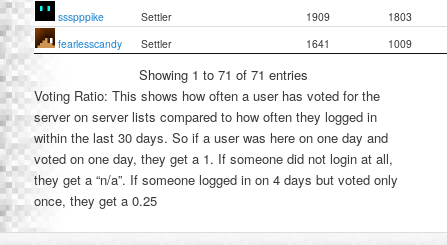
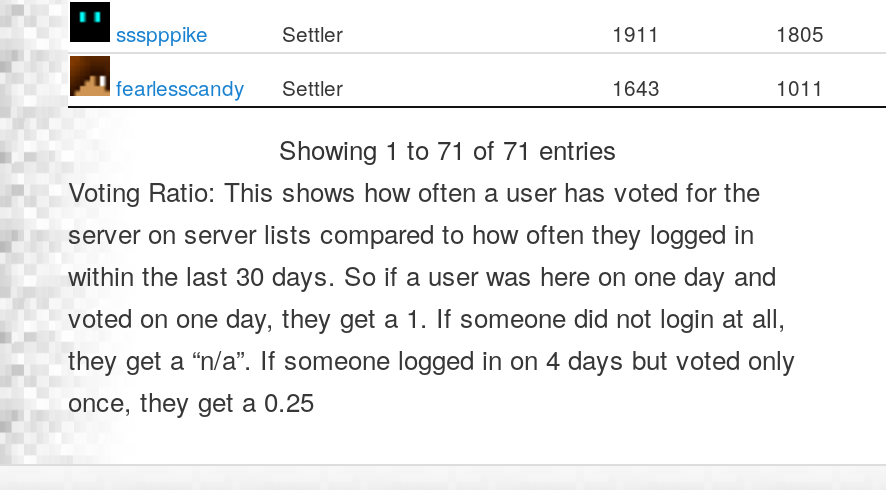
[306,9,330,24] 1909 -> [612,19,660,49] 1911
[388,9,412,24] 1803 -> [776,19,824,49] 1805
[306,36,330,51] 1641 -> [612,73,660,103] 1643
[388,36,412,51] 1009 -> [776,73,824,103] 1011

